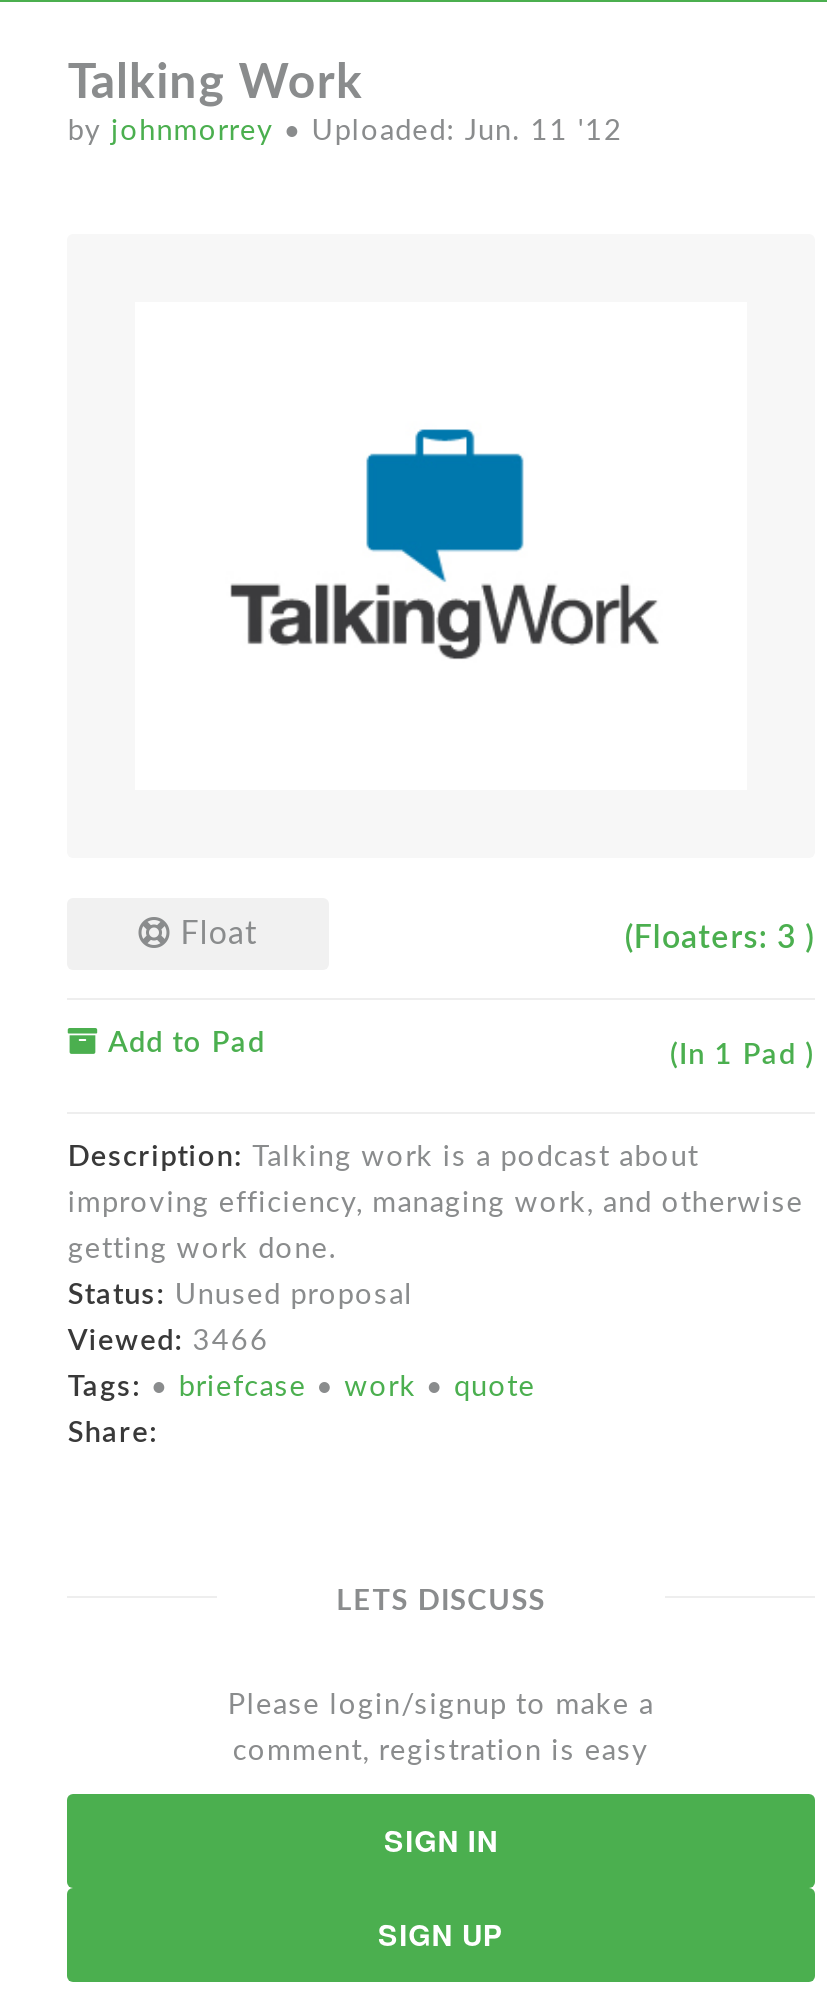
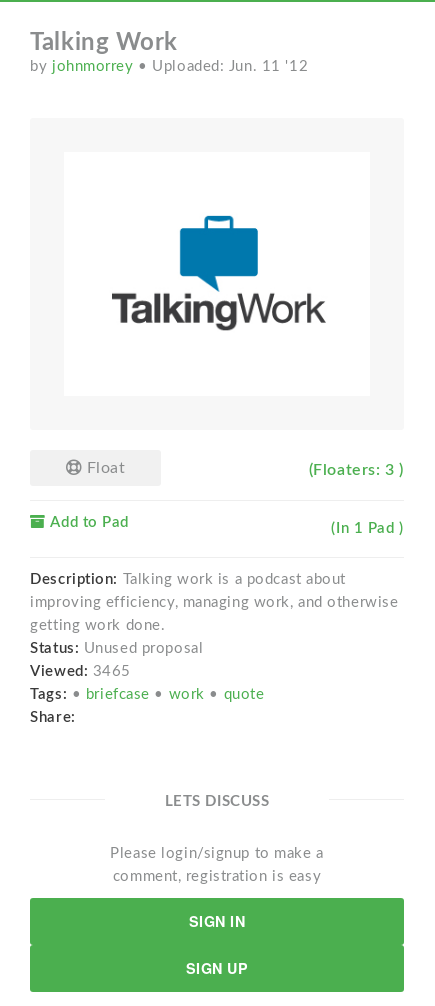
[68,1326,269,1356] Viewed: 3466 -> [30,664,131,679] Viewed: 3465

